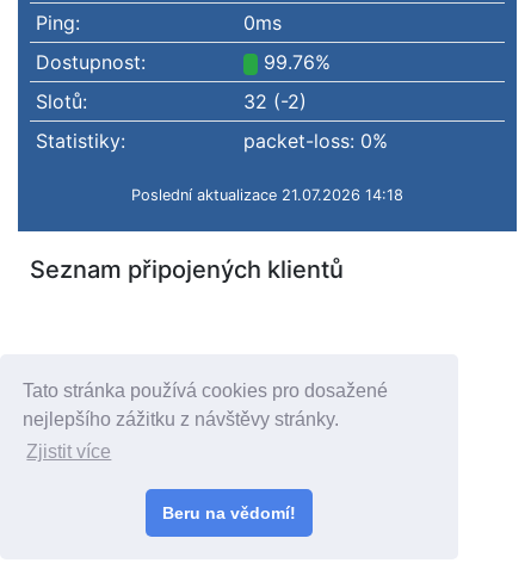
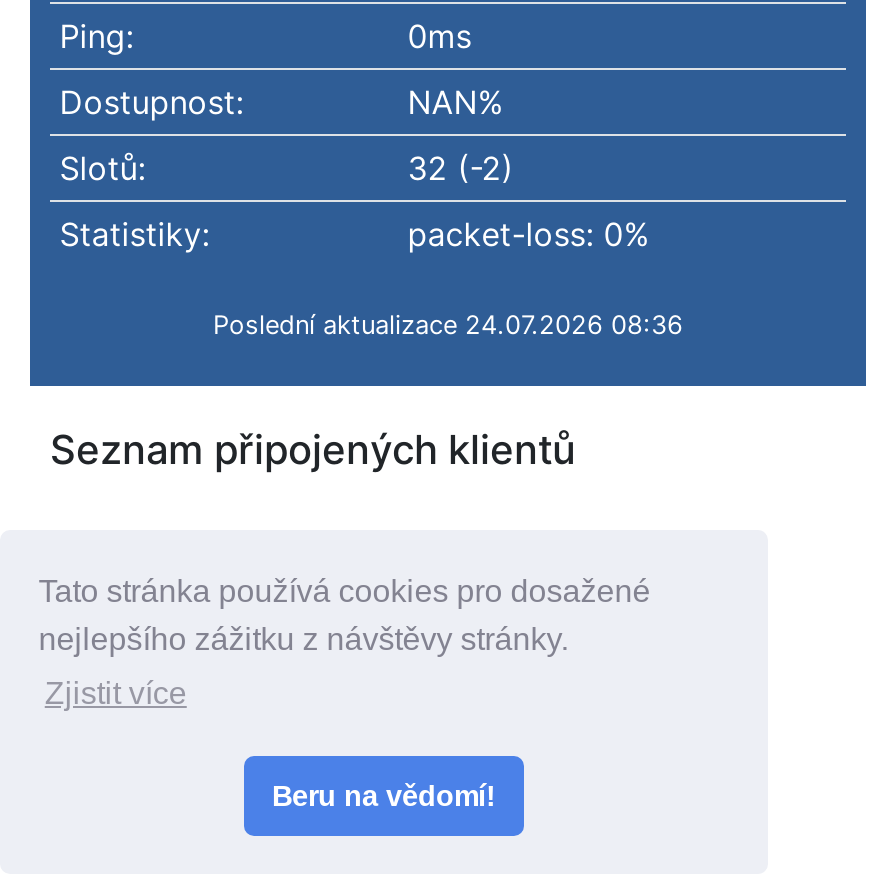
[258,50,331,74] 99.76% -> [408,82,504,122] NAN%
[131,186,403,204] Poslední aktualizace 21.07.2026 14:18 -> [213,310,683,340] Poslední aktualizace 24.07.2026 08:36

